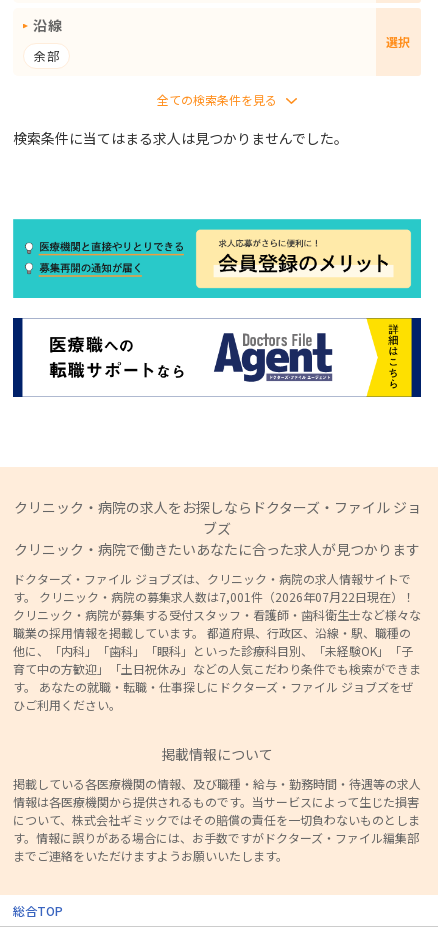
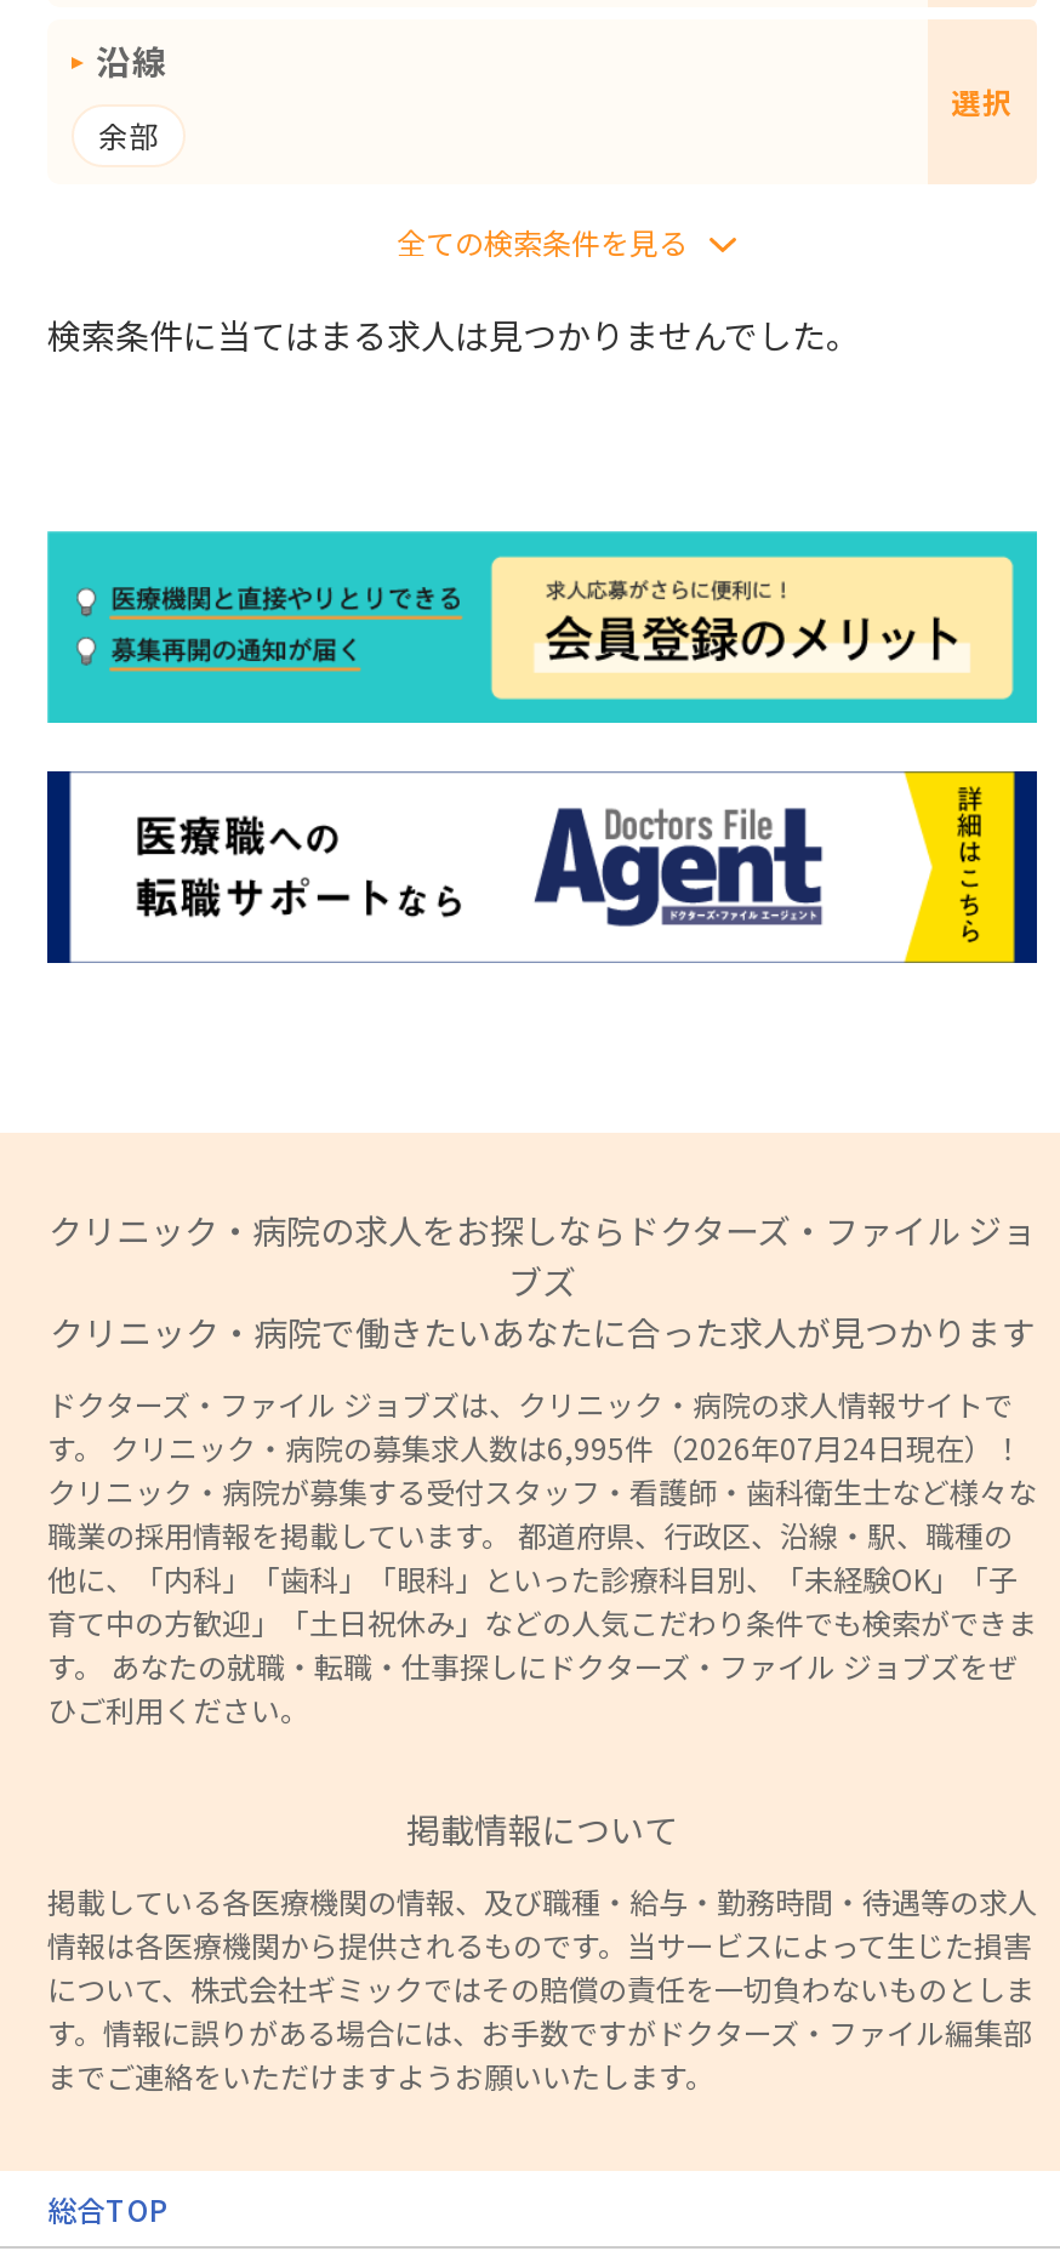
[13,588,415,605] す。 クリニック・病院の募集求人数は7,001件（2026年07月22日現在）！ -> [47,1427,1022,1468] す。 クリニック・病院の募集求人数は6,995件（2026年07月24日現在）！

